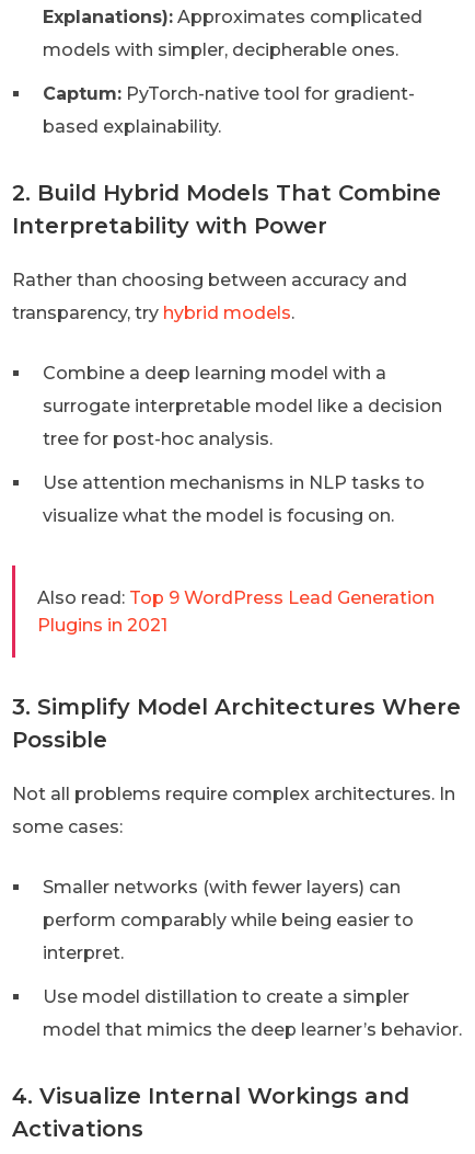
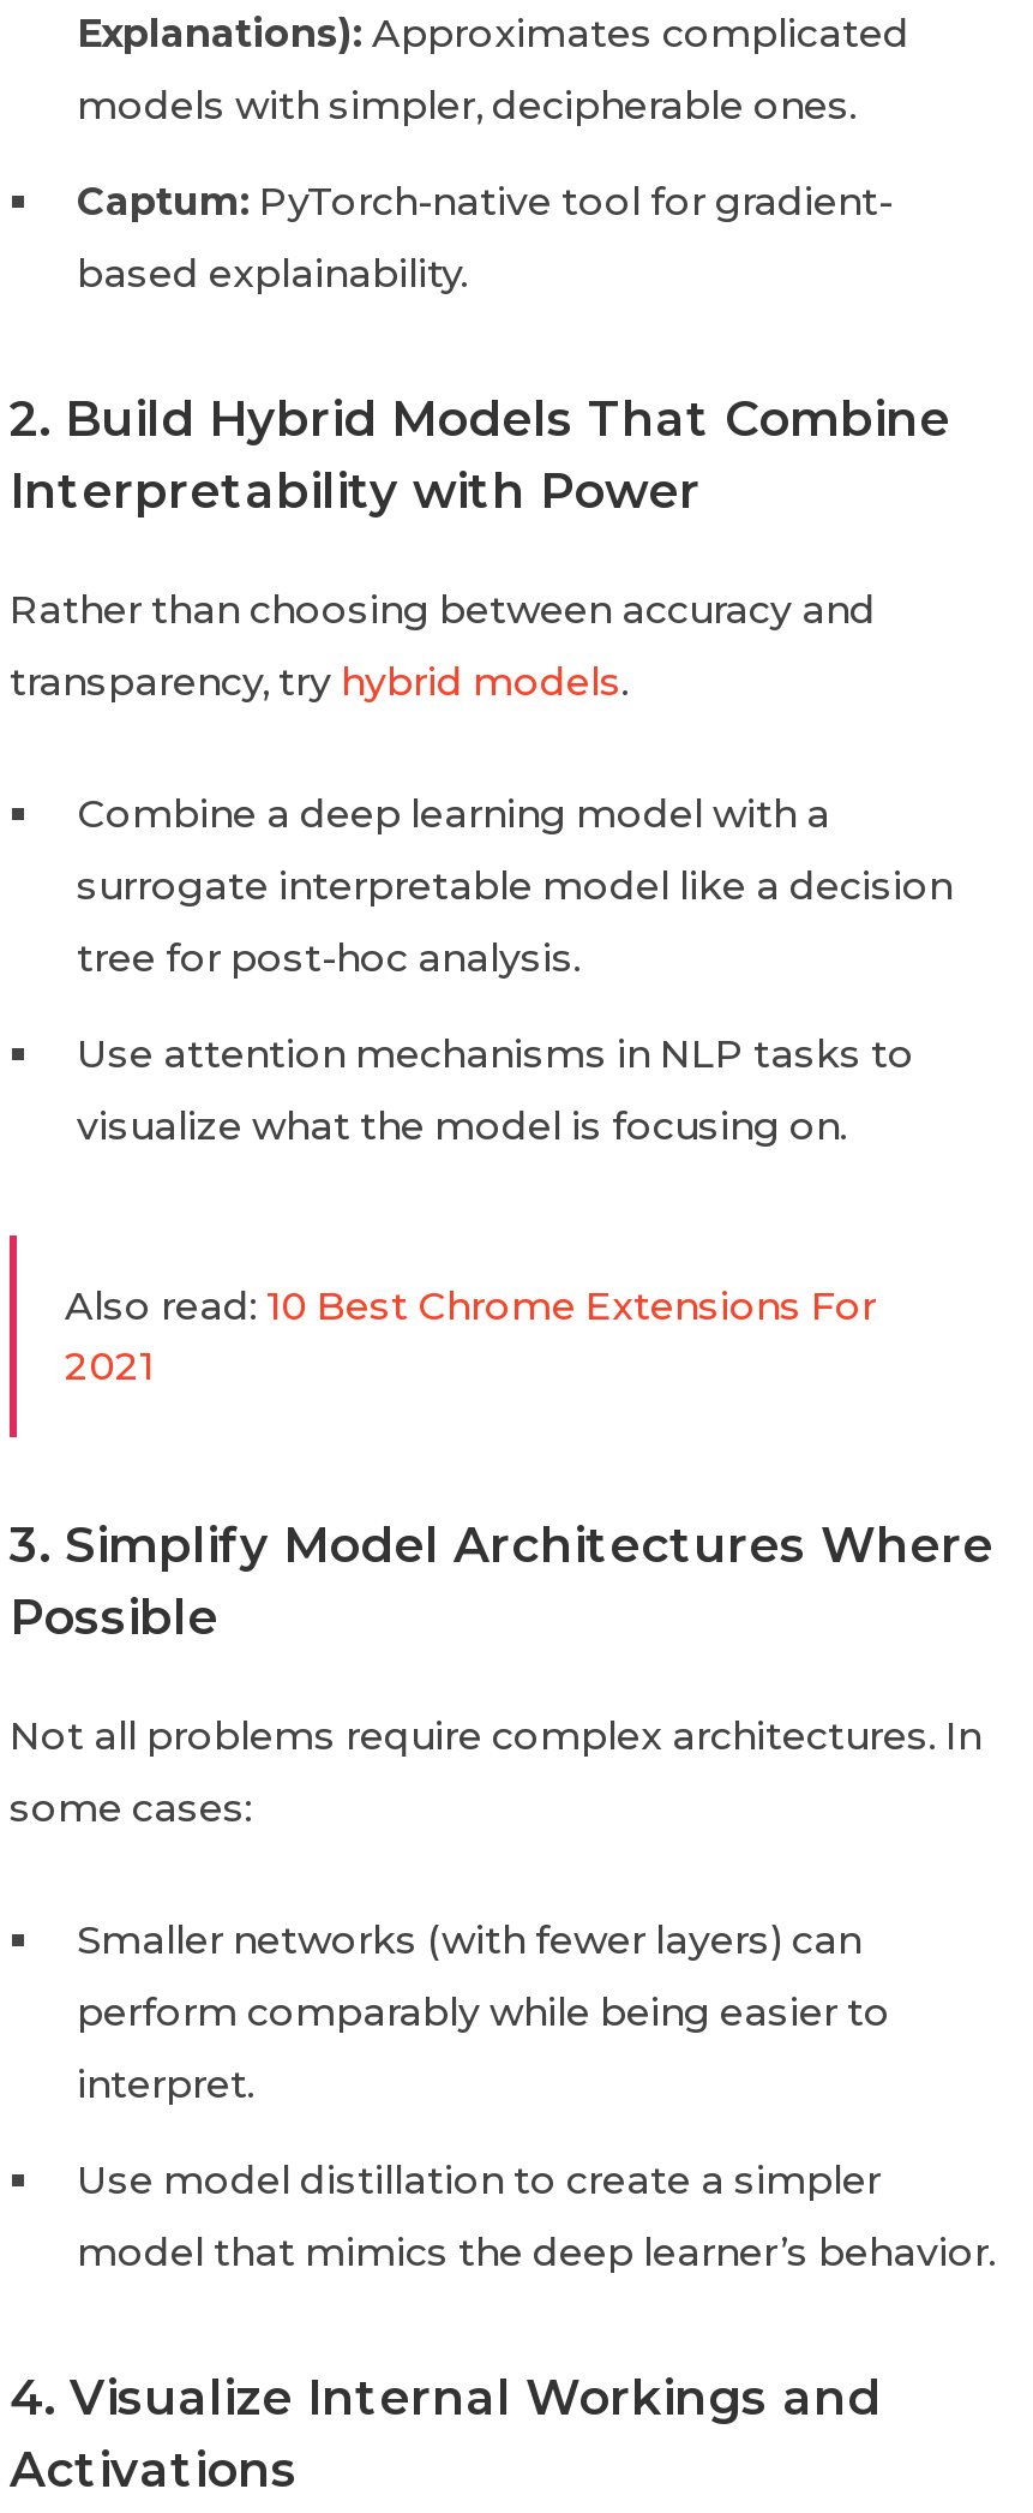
[37,587,435,636] Also read: Top 9 WordPress Lead Generation | Plugins in 2021 -> [65,1283,876,1389] Also read: 10 Best Chrome Extensions For | 2021

